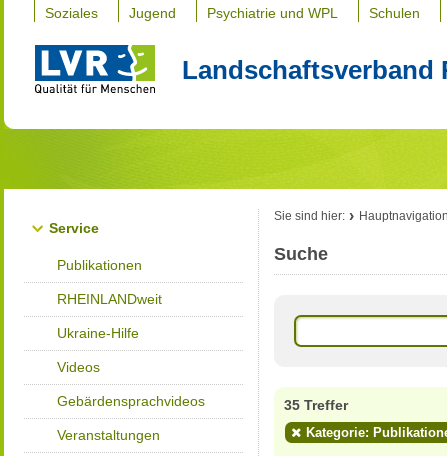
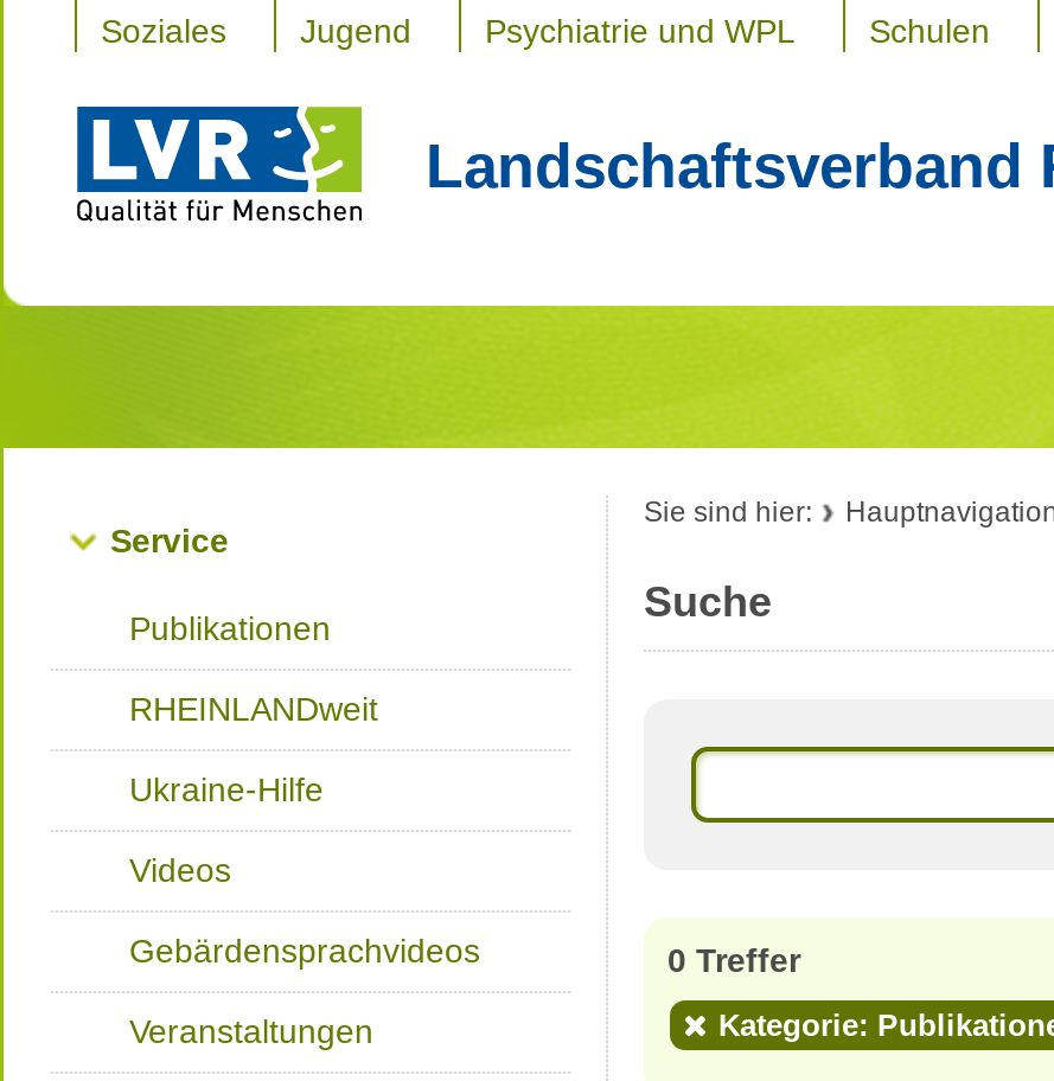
[284,397,348,413] 35 Treffer -> [667,941,800,979] 0 Treffer

